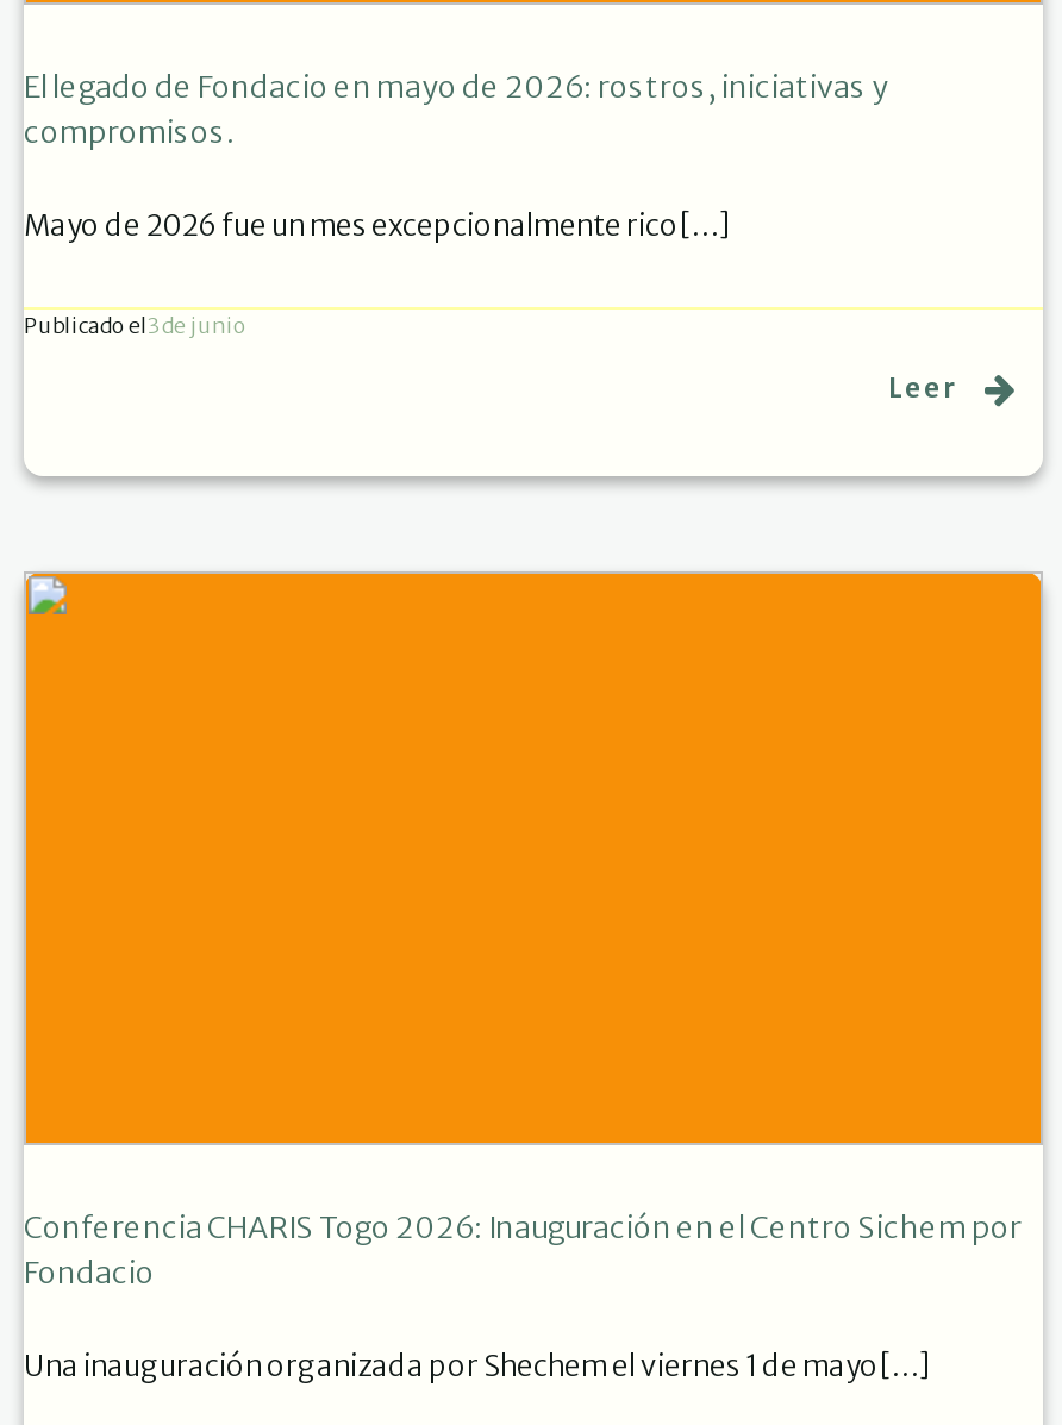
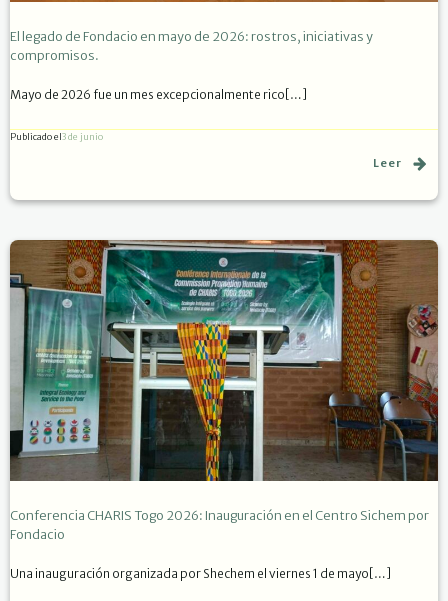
none -> [9,239,439,482] [image]

